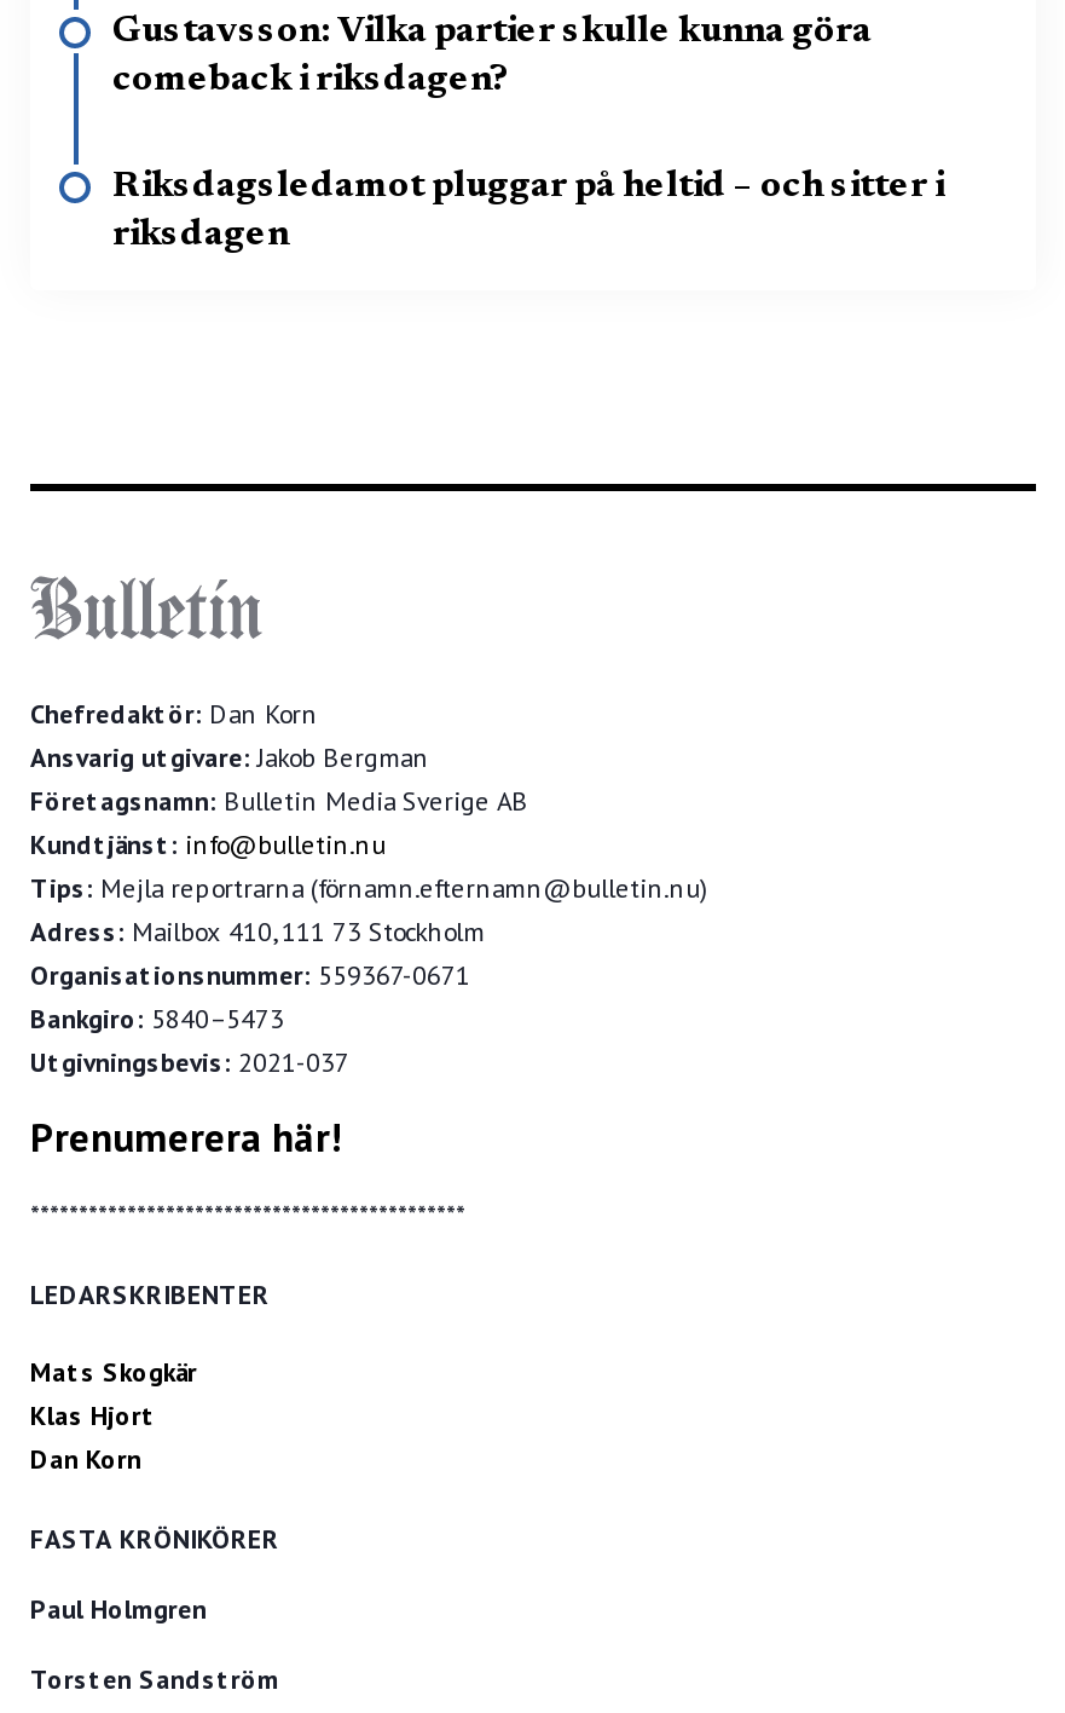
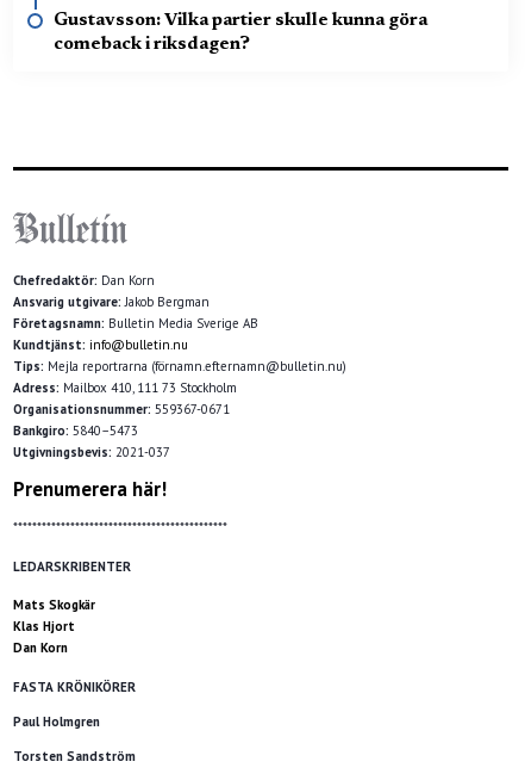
[112,169,944,253] Riksdagsledamot pluggar på heltid – och sitter i | riksdagen -> none

